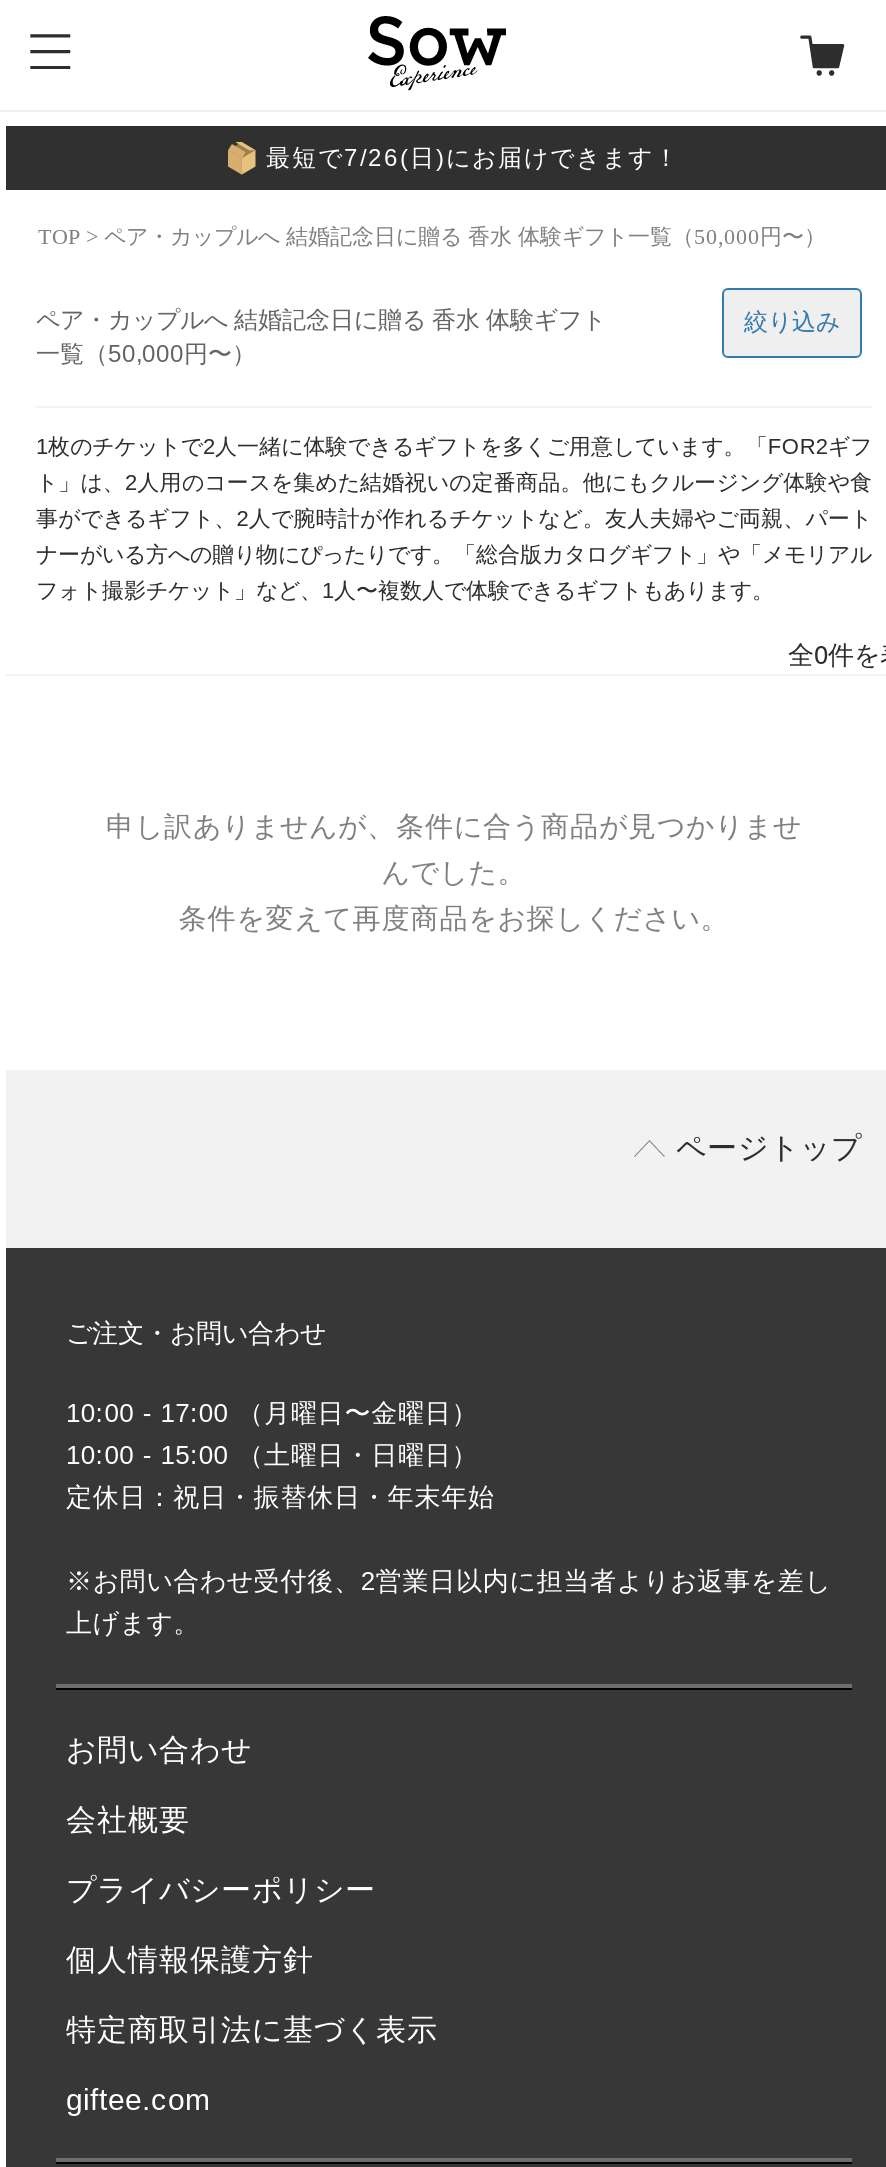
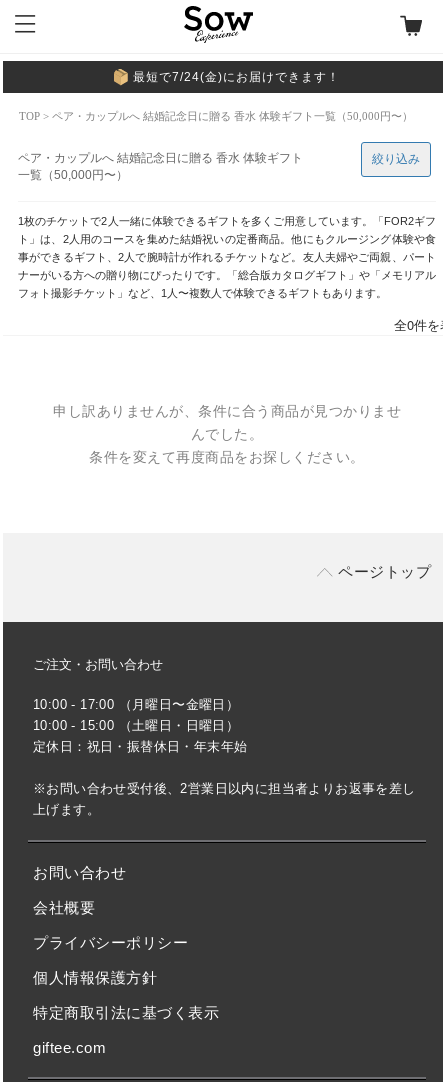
[266,144,680,172] 最短で7/26(日)にお届けできます！ -> [133,70,340,84] 最短で7/24(金)にお届けできます！

